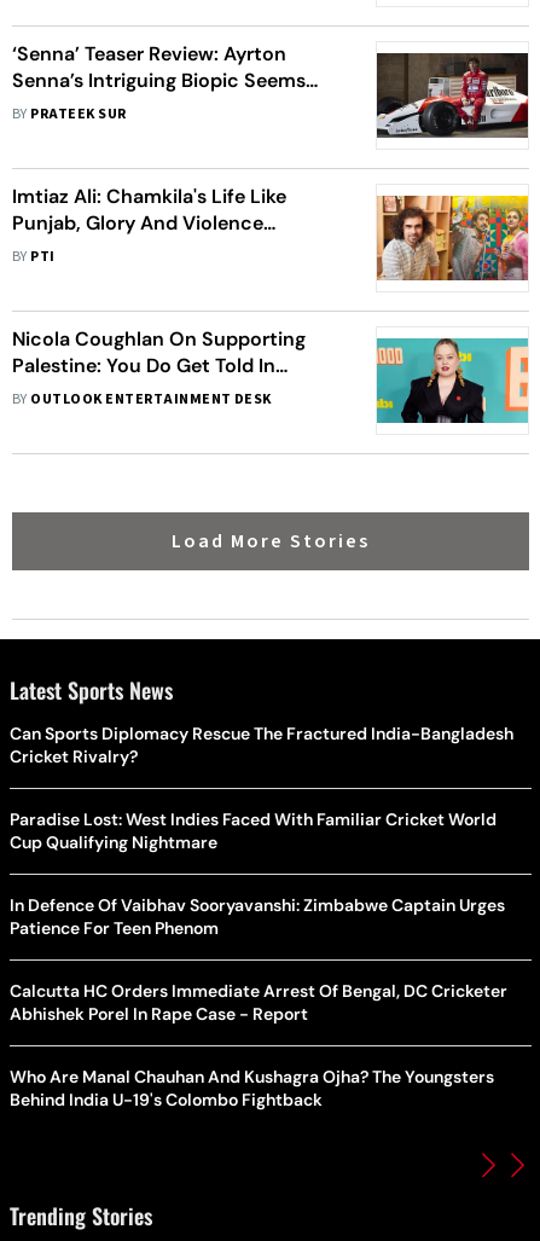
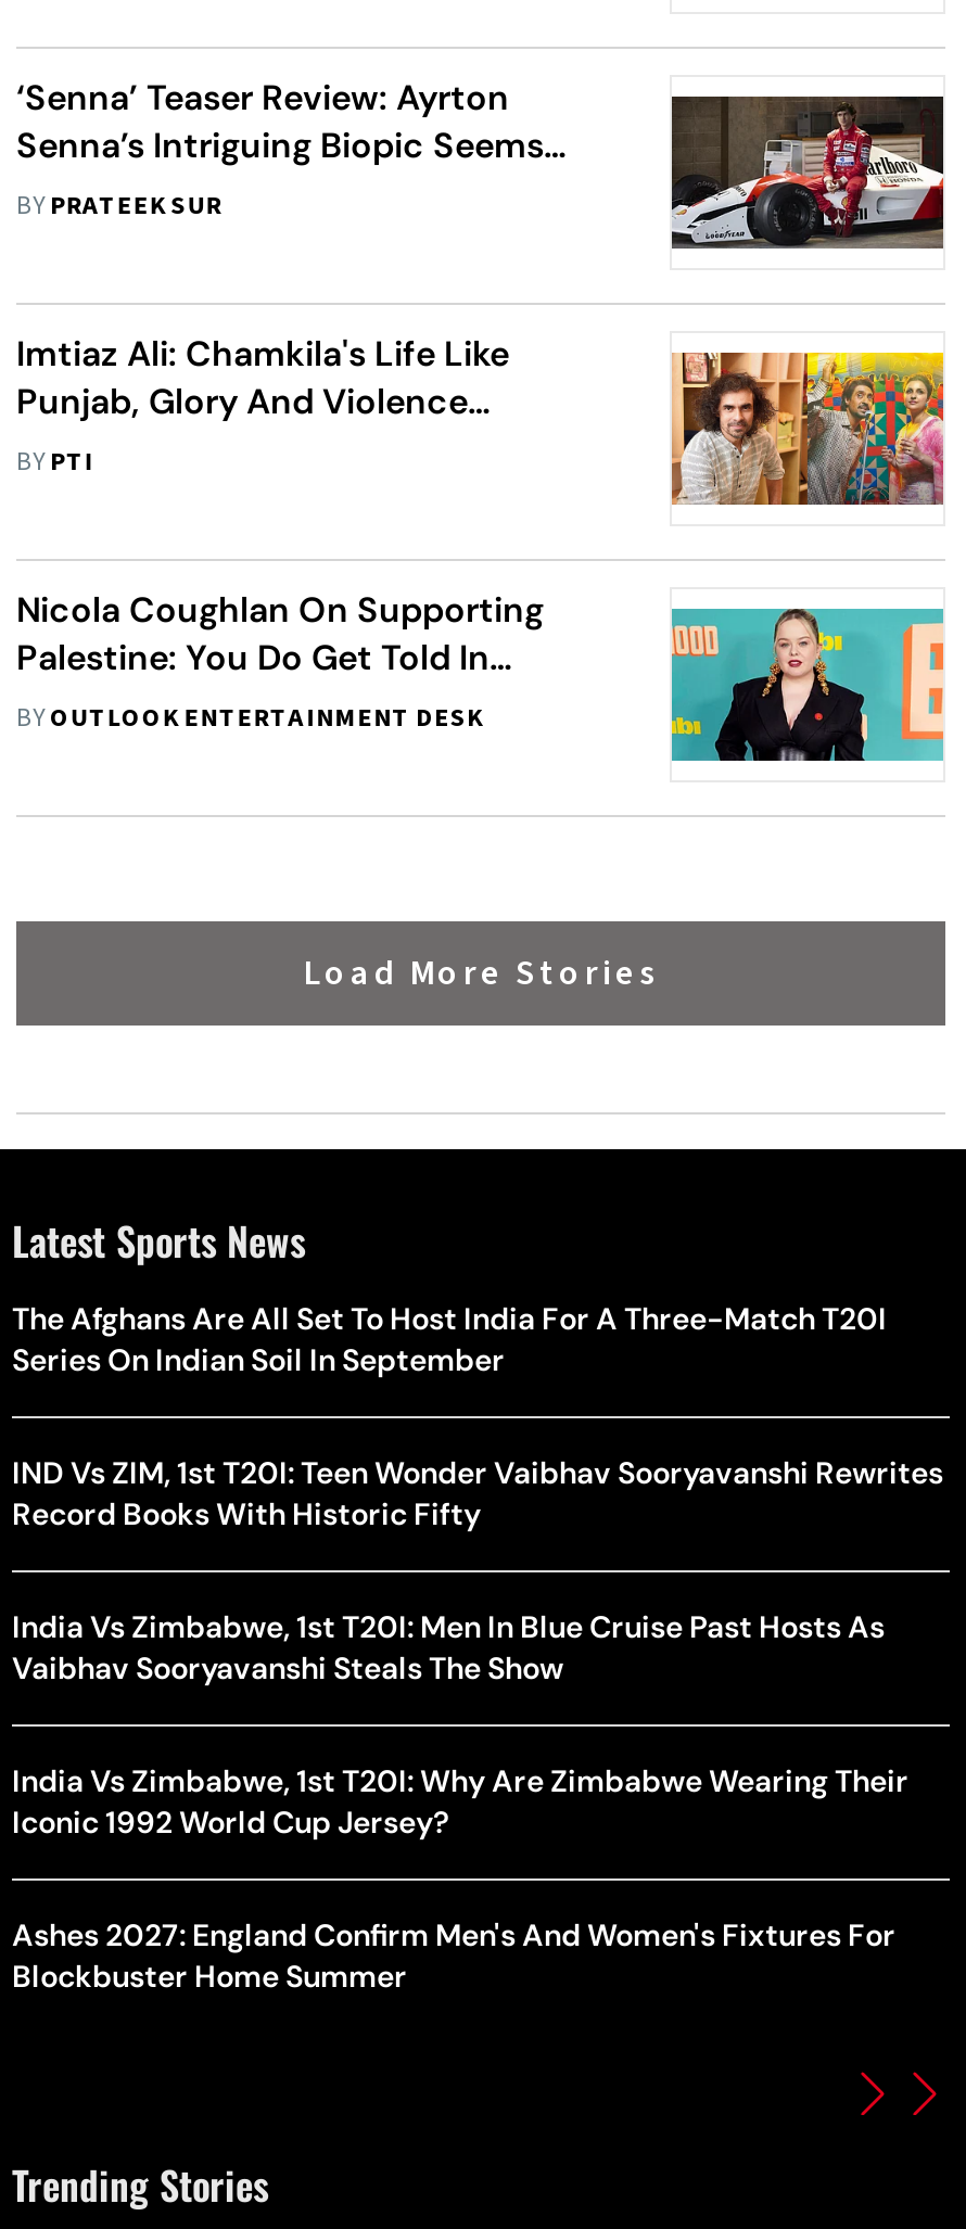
[10,723,513,768] Can Sports Diplomacy Rescue The Fractured India-Bangladesh | Cricket Rivalry? -> [12,1299,887,1380] The Afghans Are All Set To Host India For A Three-Match T20I | Series On Indian Soil In September
[10,809,497,853] Paradise Lost: West Indies Faced With Familiar Cricket World | Cup Qualifying Nightmare -> [12,1454,943,1534] IND Vs ZIM, 1st T20I: Teen Wonder Vaibhav Sooryavanshi Rewrites | Record Books With Historic Fifty
[10,894,505,939] In Defence Of Vaibhav Sooryavanshi: Zimbabwe Captain Urges | Patience For Teen Phenom -> [12,1608,885,1688] India Vs Zimbabwe, 1st T20I: Men In Blue Cruise Past Hosts As | Vaibhav Sooryavanshi Steals The Show
[10,980,507,1025] Calcutta HC Orders Immediate Arrest Of Bengal, DC Cricketer | Abhishek Porel In Rape Case - Report -> [12,1762,908,1842] India Vs Zimbabwe, 1st T20I: Why Are Zimbabwe Wearing Their | Iconic 1992 World Cup Jersey?
[10,1066,494,1111] Who Are Manal Chauhan And Kushagra Ojha? The Youngsters | Behind India U-19's Colombo Fightback -> [12,1916,895,1996] Ashes 2027: England Confirm Men's And Women's Fixtures For | Blockbuster Home Summer

